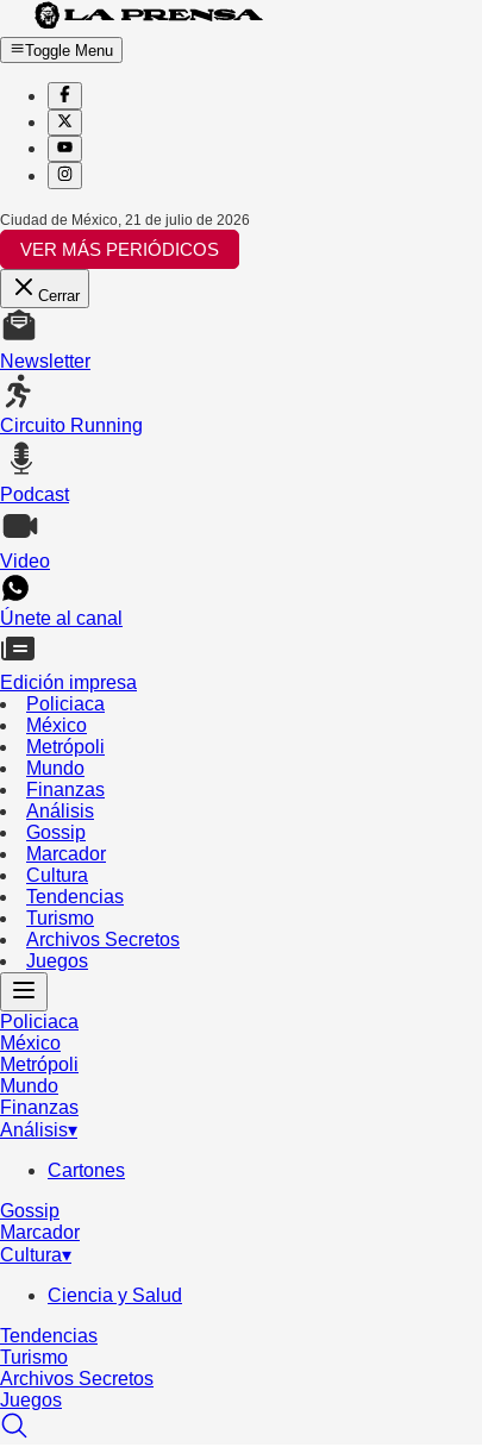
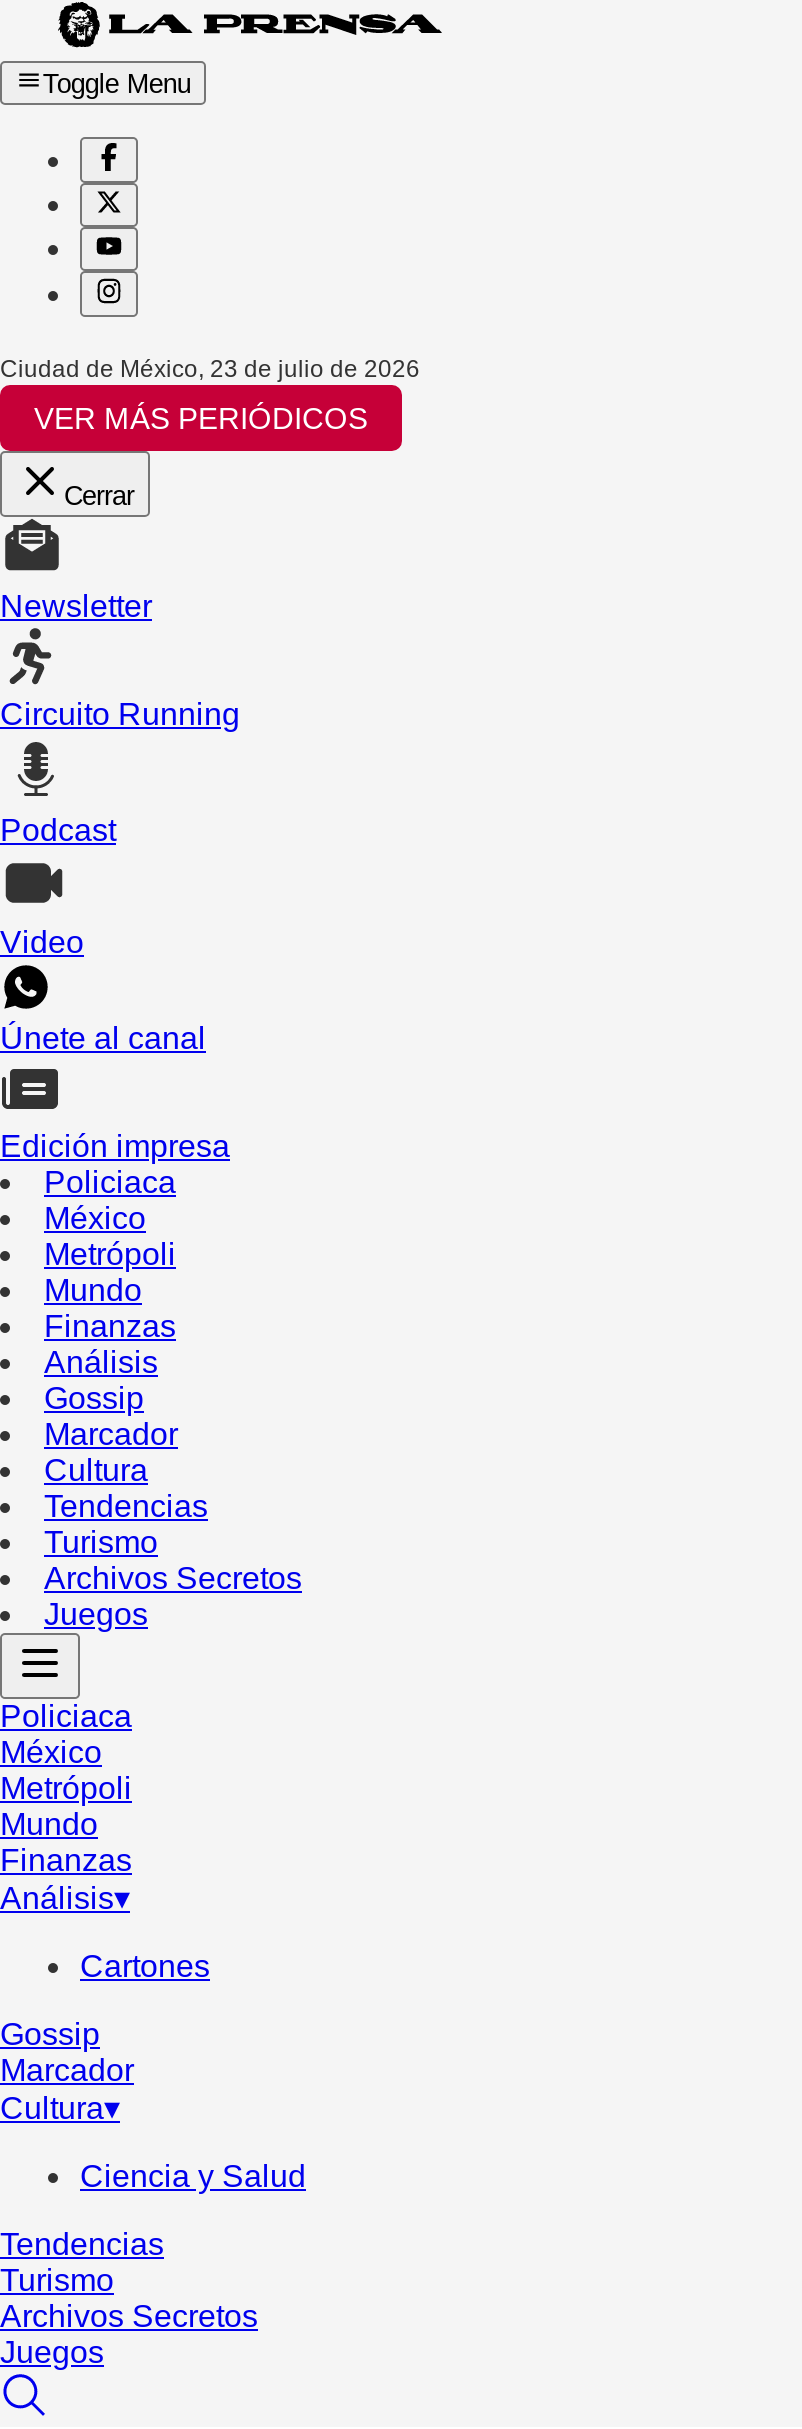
[0,211,250,228] Ciudad de México, 21 de julio de 2026 -> [0,354,420,382] Ciudad de México, 23 de julio de 2026

